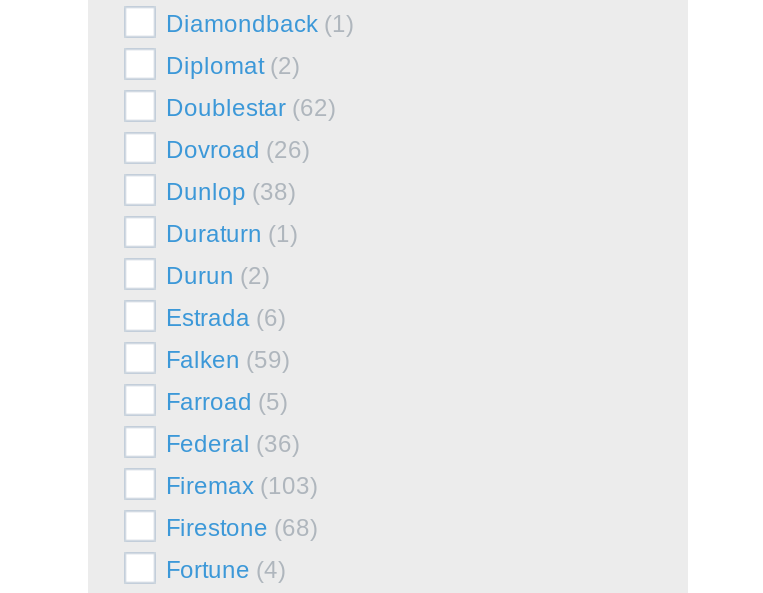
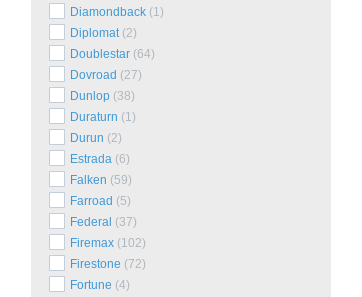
[166,94,336,122] Doublestar (62) -> [70,47,155,61] Doublestar (64)
[166,136,310,164] Dovroad (26) -> [70,68,142,82] Dovroad (27)
[166,430,300,458] Federal (36) -> [70,215,137,229] Federal (37)
[166,472,318,500] Firemax (103) -> [70,236,146,250] Firemax (102)
[166,514,318,542] Firestone (68) -> [70,257,146,271] Firestone (72)

